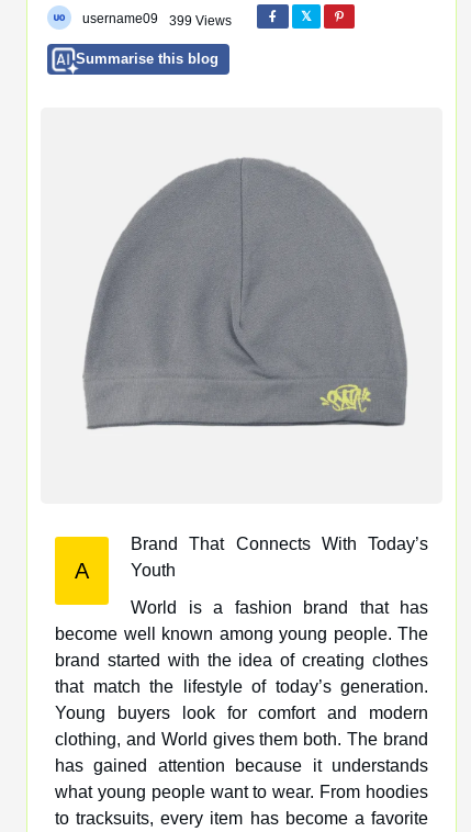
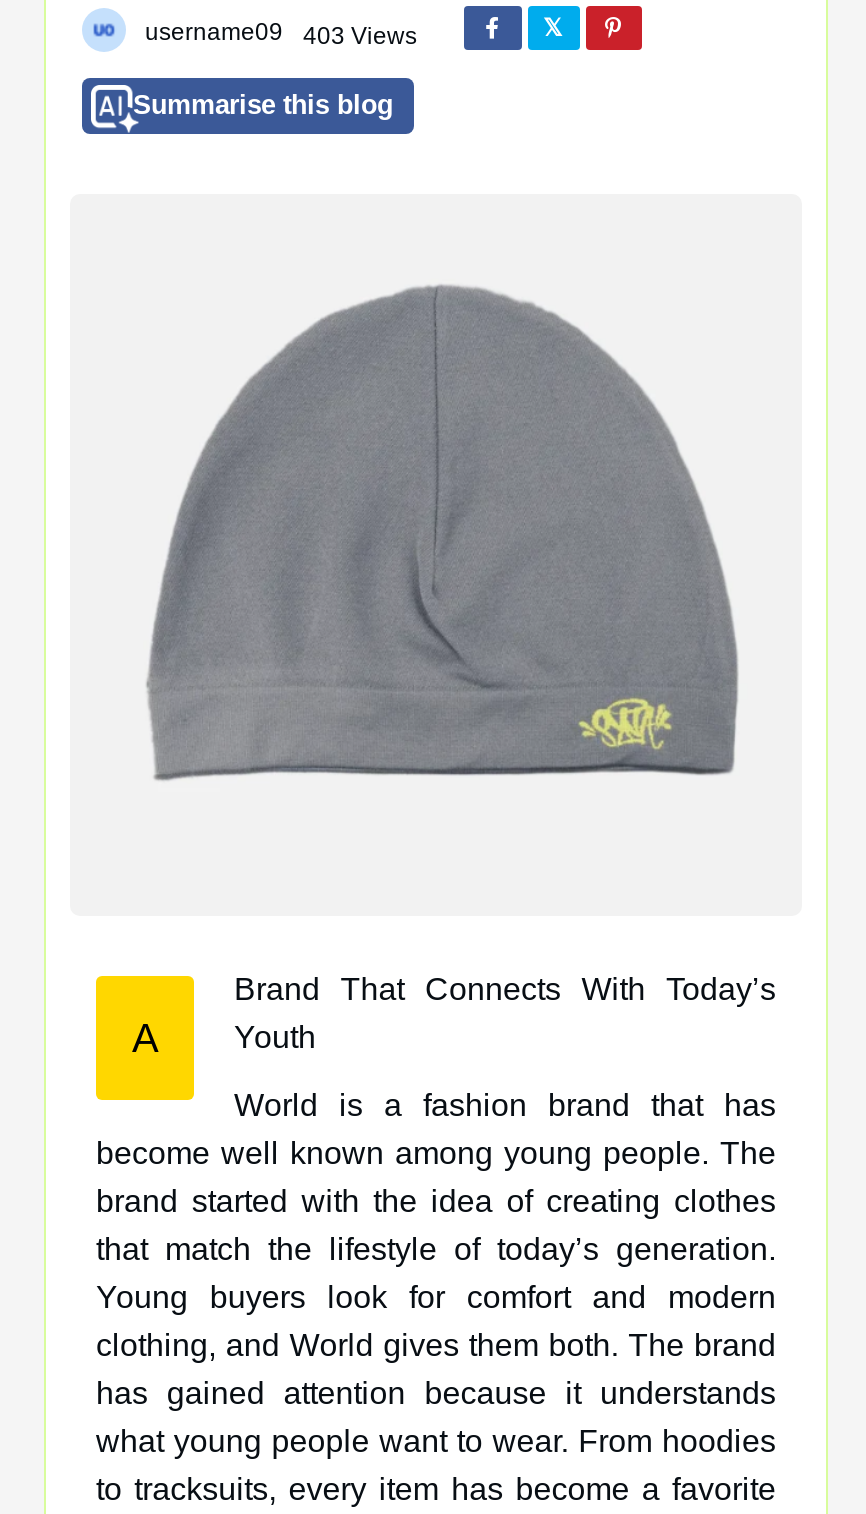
[82,11,231,29] username09 399 Views -> [145,18,417,50] username09 403 Views

